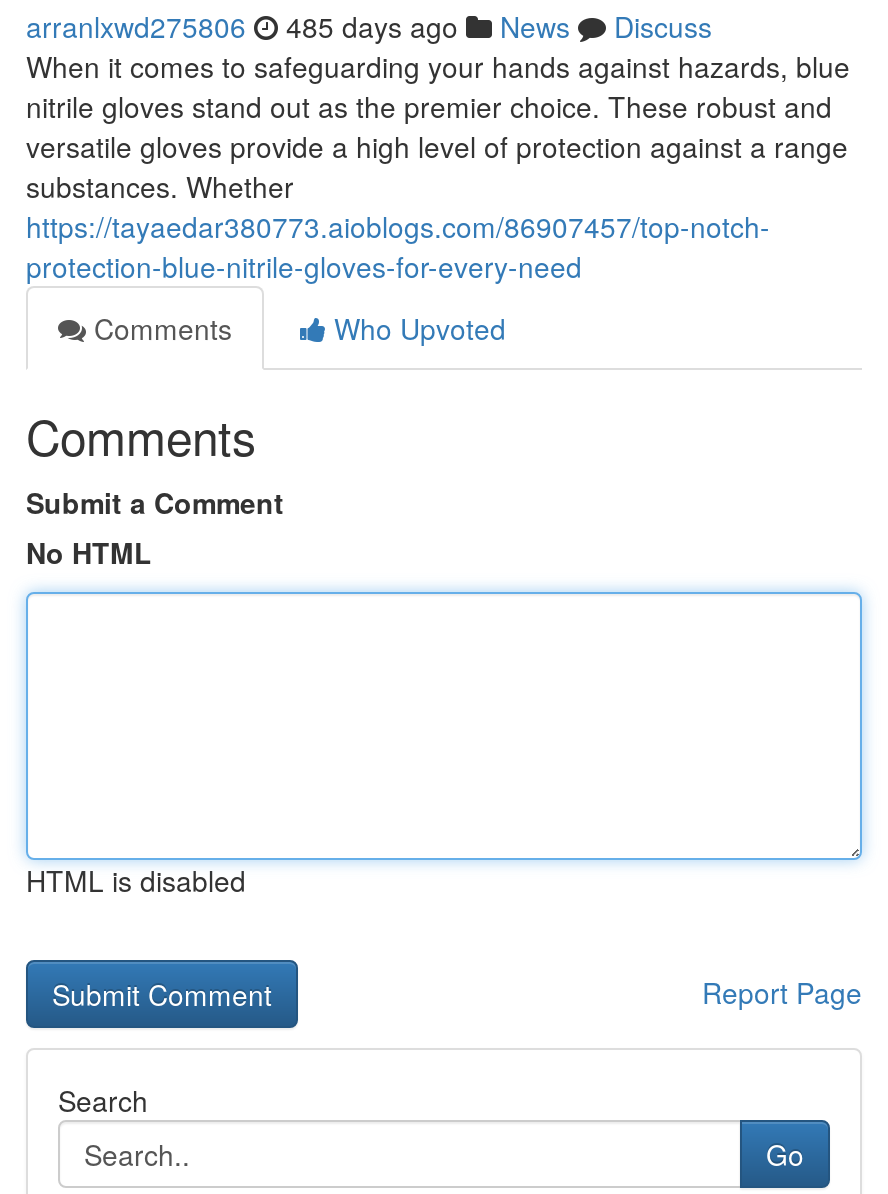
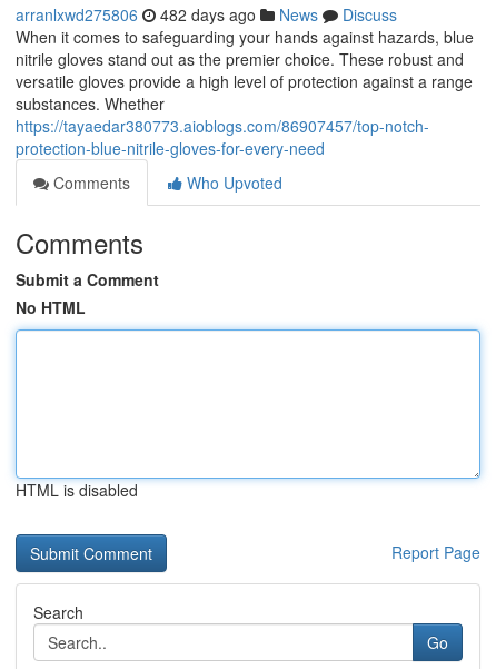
[26,6,712,46] arranlxwd275806 485 days ago News Discuss -> [16,3,397,26] arranlxwd275806 482 days ago News Discuss

